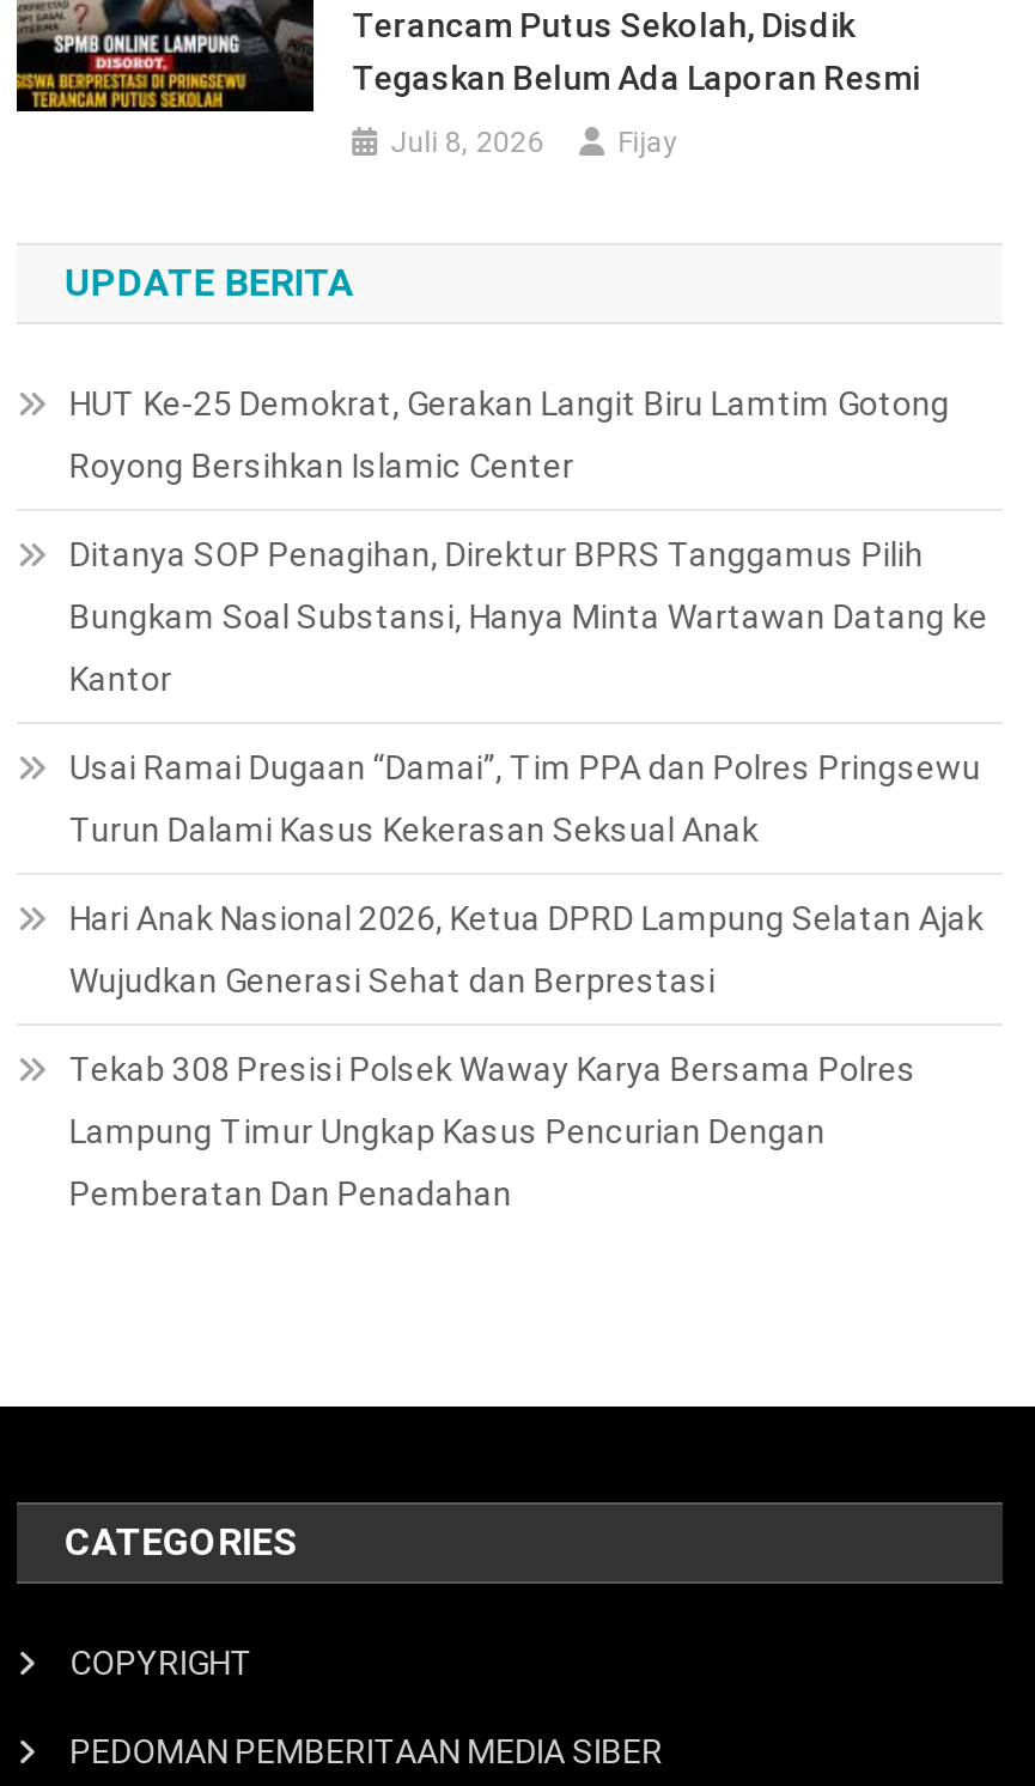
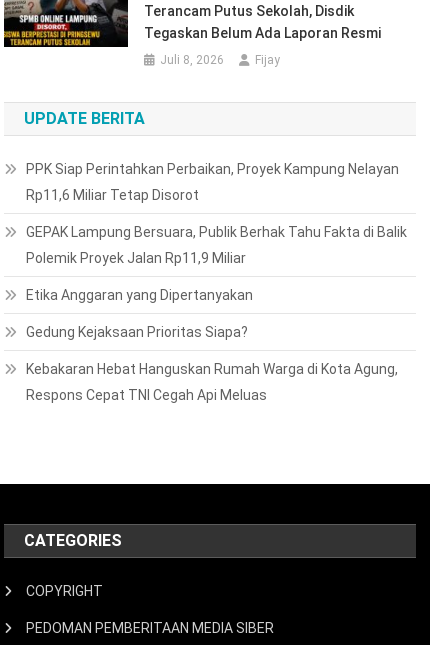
[69,385,988,1213] HUT Ke-25 Demokrat, Gerakan Langit Biru Lamtim Gotong | Royong Bersihkan Islamic Center | Ditanya SOP Penagihan, Direktur BPRS Tanggamus Pilih | Bungkam Soal Substansi, Hanya Minta Wartawan Datang ke | Kantor | Usai Ramai Dugaan “Damai”, Tim PPA dan Polres Pringsewu | Turun Dalami Kasus Kekerasan Seksual Anak | Hari Anak Nasional 2026, Ketua DPRD Lampung Selatan Ajak | Wujudkan Generasi Sehat dan Berprestasi | Tekab 308 Presisi Polsek Waway Karya Bersama Polres | Lampung Timur Ungkap Kasus Pencurian Dengan | Pemberatan Dan Penadahan -> [26,161,407,403] PPK Siap Perintahkan Perbaikan, Proyek Kampung Nelayan | Rp11,6 Miliar Tetap Disorot | GEPAK Lampung Bersuara, Publik Berhak Tahu Fakta di Balik | Polemik Proyek Jalan Rp11,9 Miliar | Etika Anggaran yang Dipertanyakan | Gedung Kejaksaan Prioritas Siapa? | Kebakaran Hebat Hanguskan Rumah Warga di Kota Agung, | Respons Cepat TNI Cegah Api Meluas

